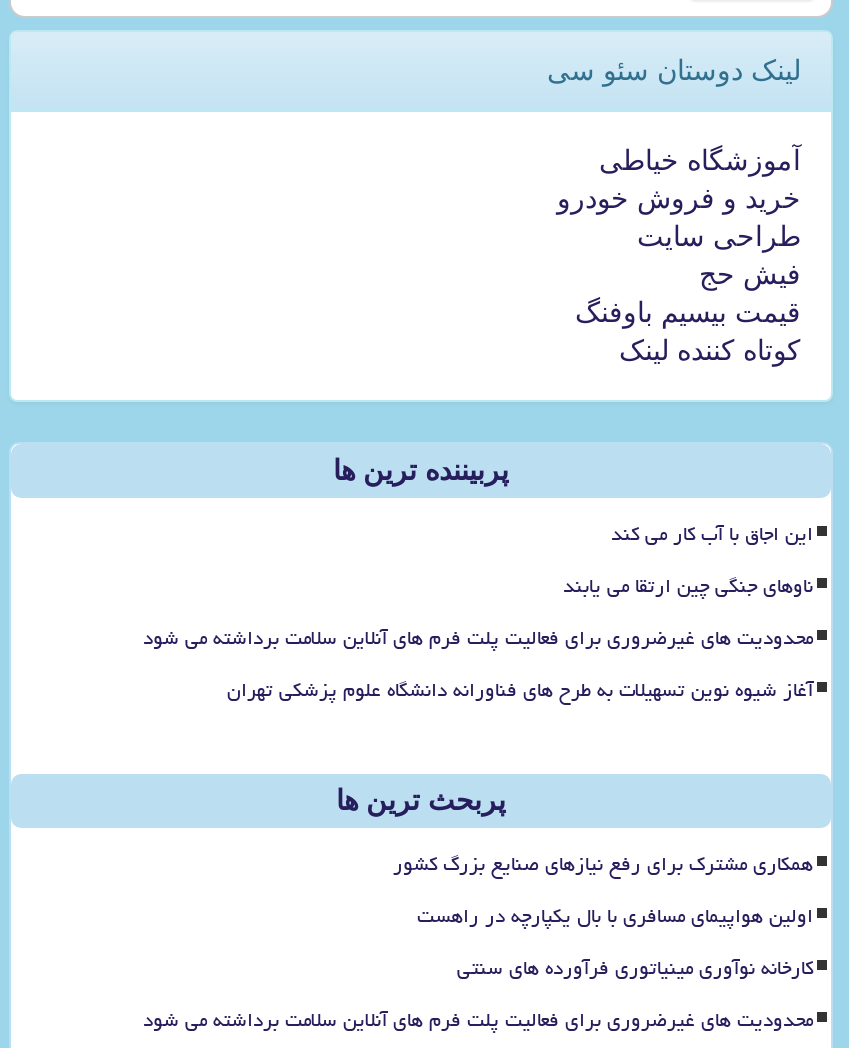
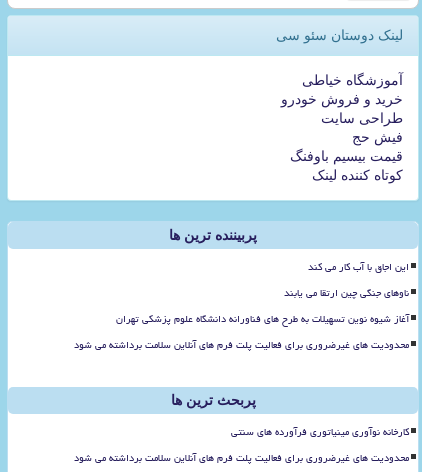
[143,618,813,658] محدودیت های غیرضروری برای فعالیت پلت فرم های آنلاین سلامت برداشته می شود -> none
none -> [74,335,409,355] محدودیت های غیرضروری برای فعالیت پلت فرم های آنلاین سلامت برداشته می شود
[393,844,813,936] همکاری مشترک برای رفع نیازهای صنایع بزرگ کشور | اولین هواپیمای مسافری با بال یکپارچه در راهست -> none

